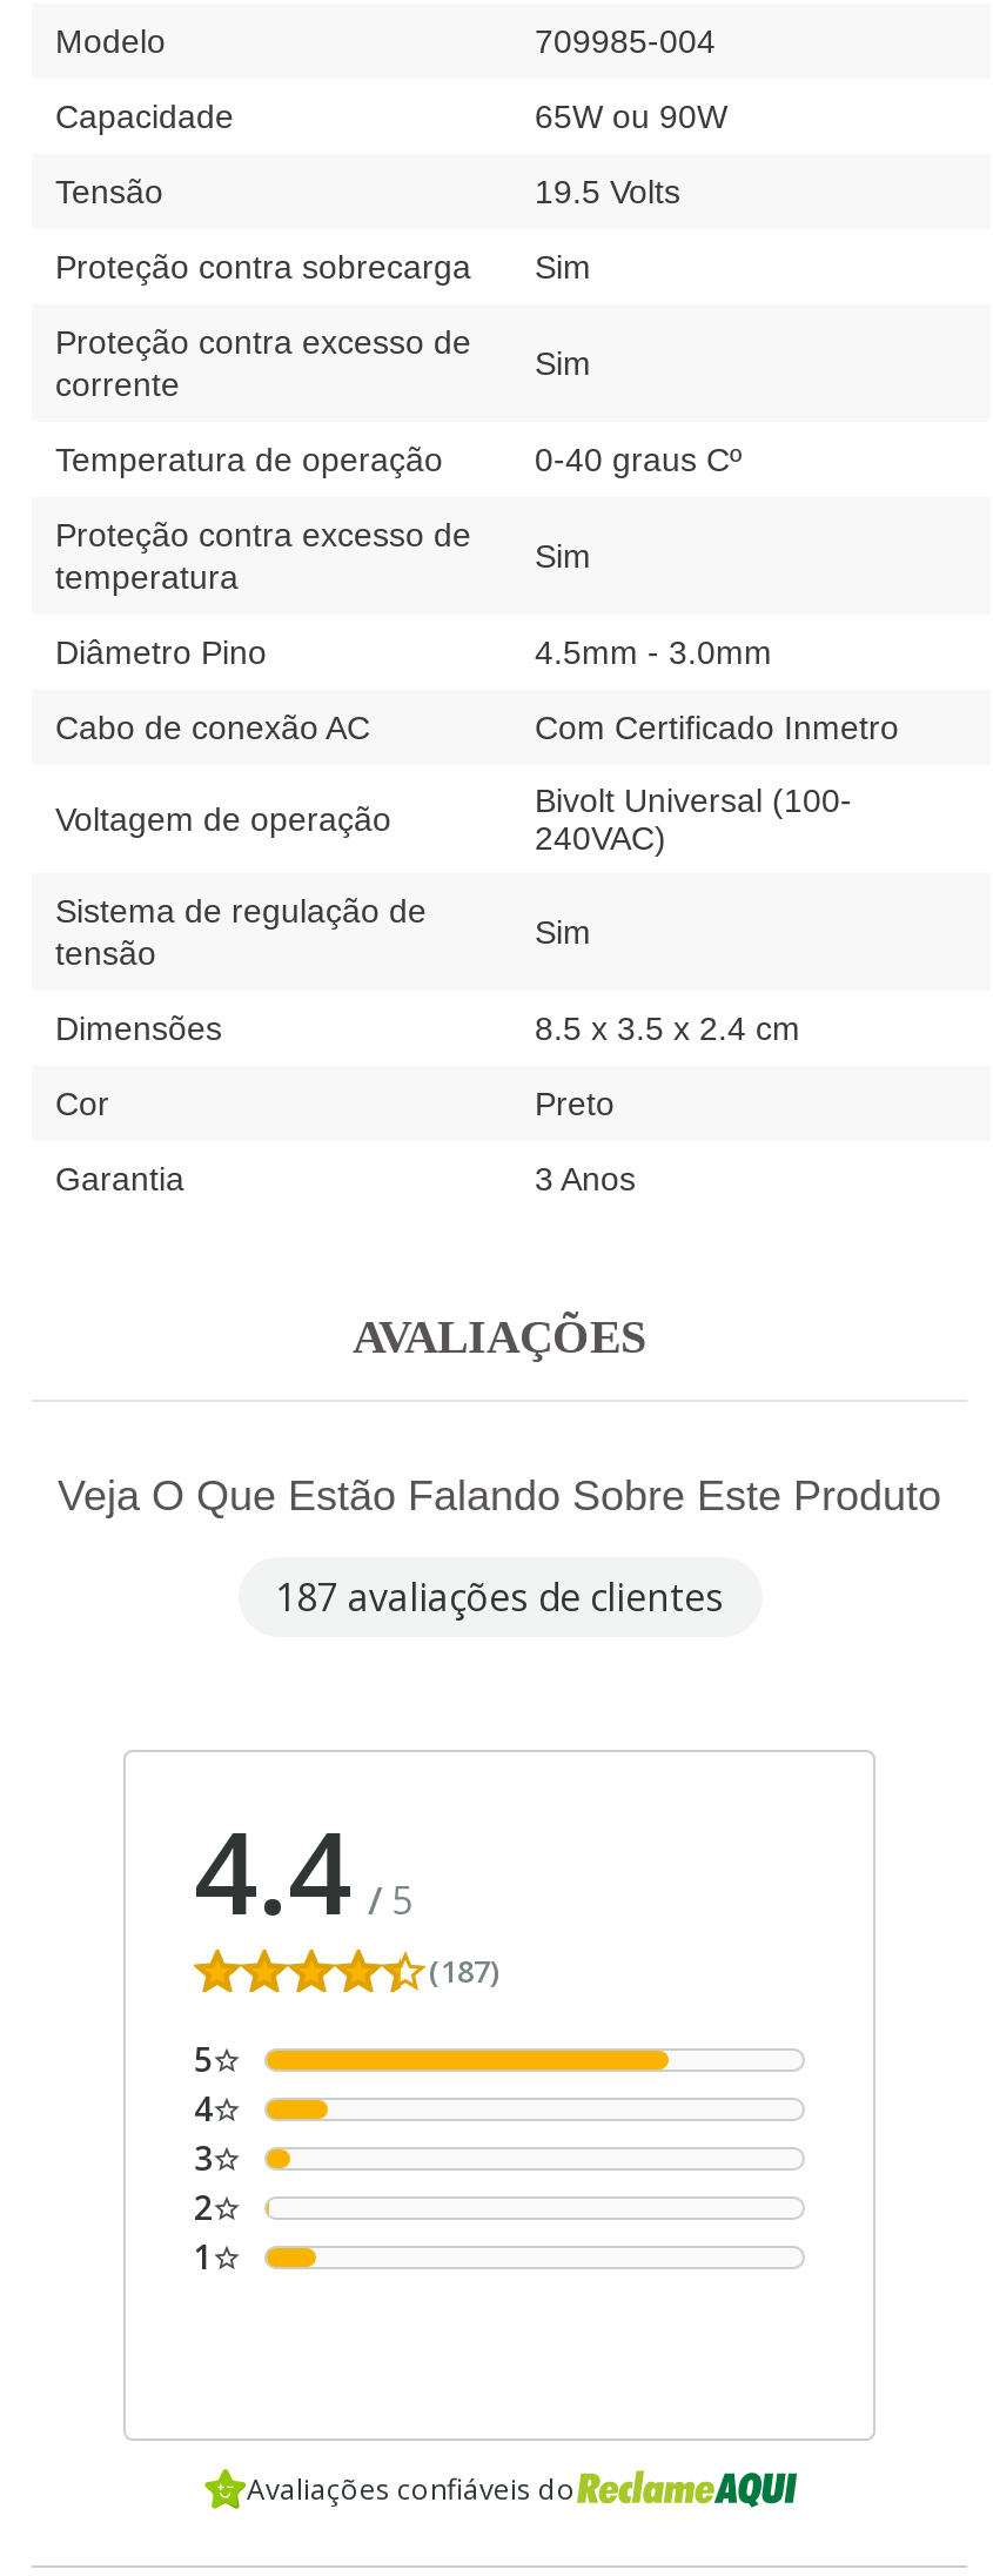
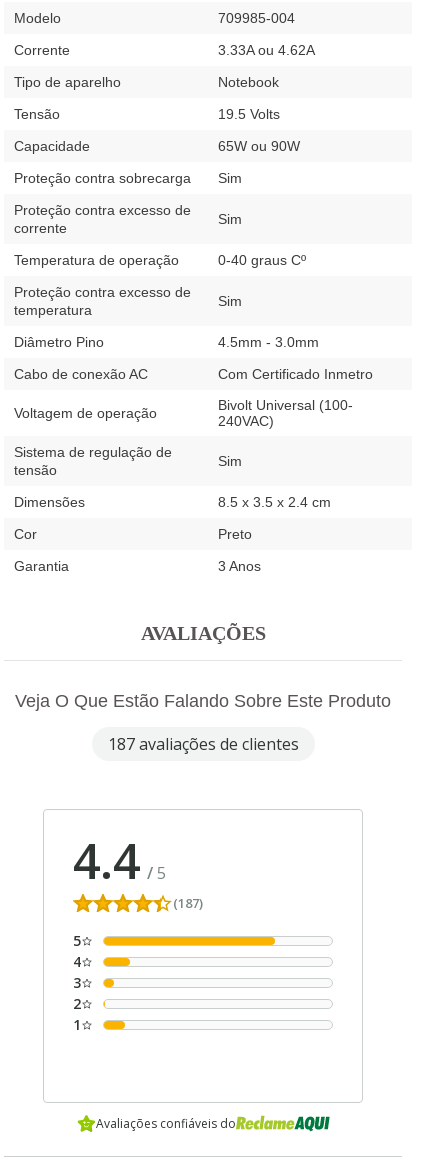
none -> [14,42,315,90] Corrente | 3.33A ou 4.62A | Tipo de aparelho | Notebook
moved [55,98,727,135] -> [14,138,300,154]: Capacidade | 65W ou 90W

